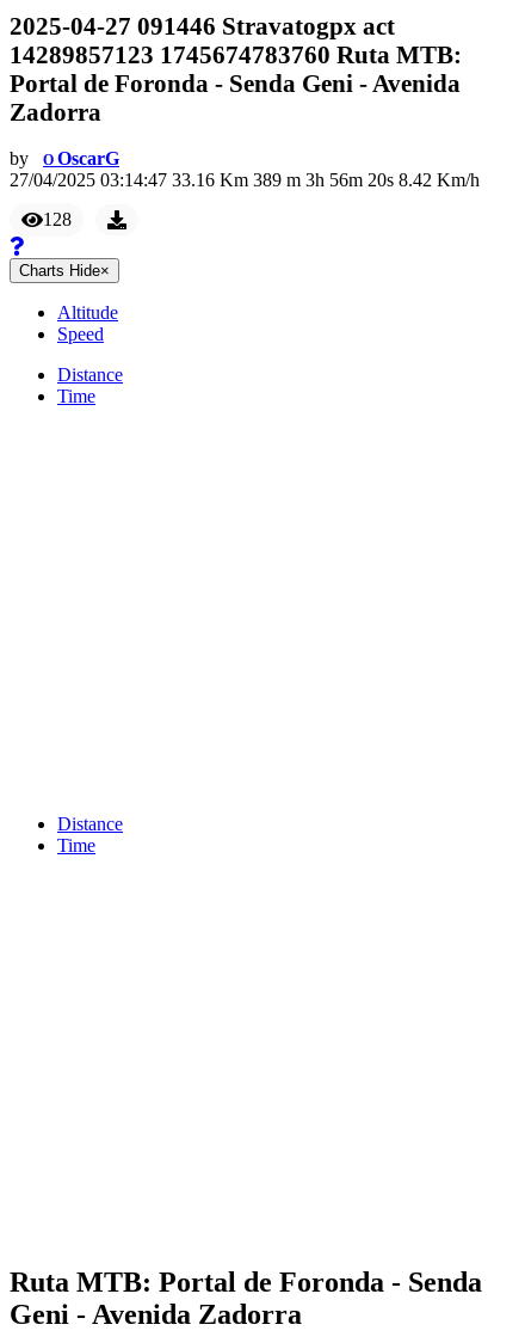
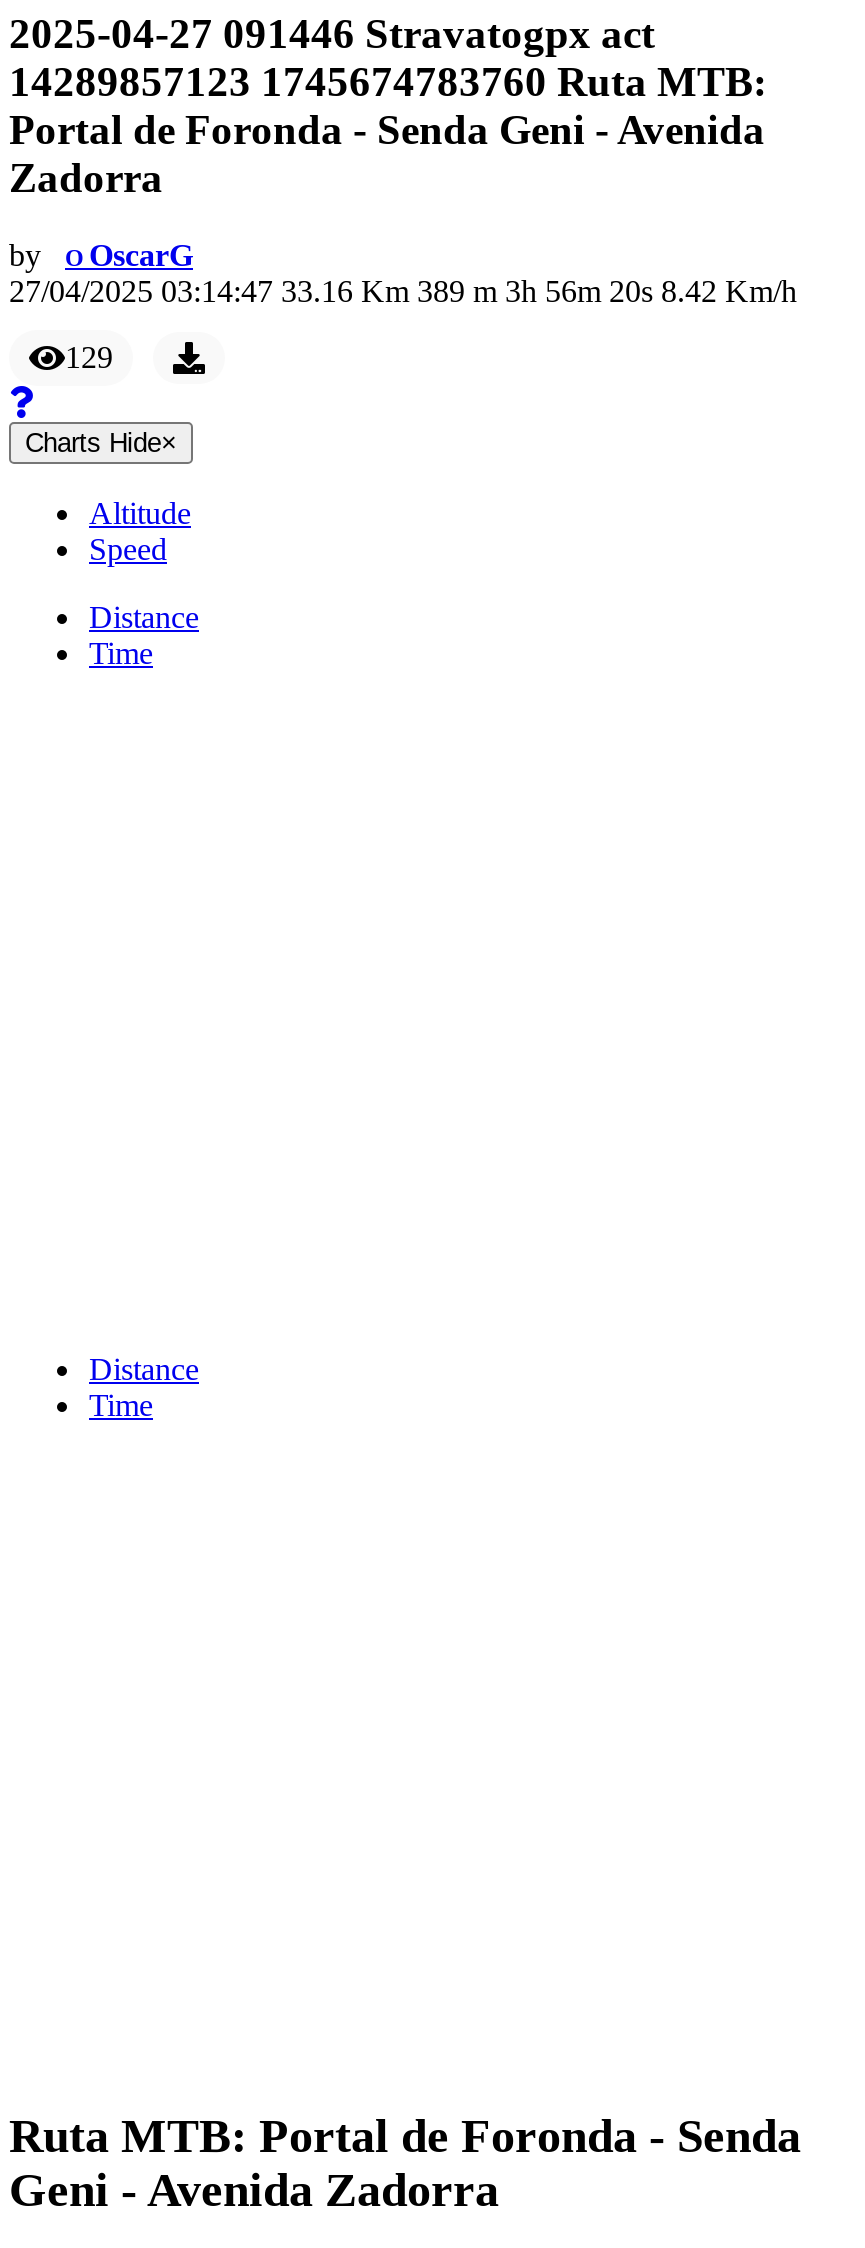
[43,208,72,229] 128 -> [65,339,113,373] 129

